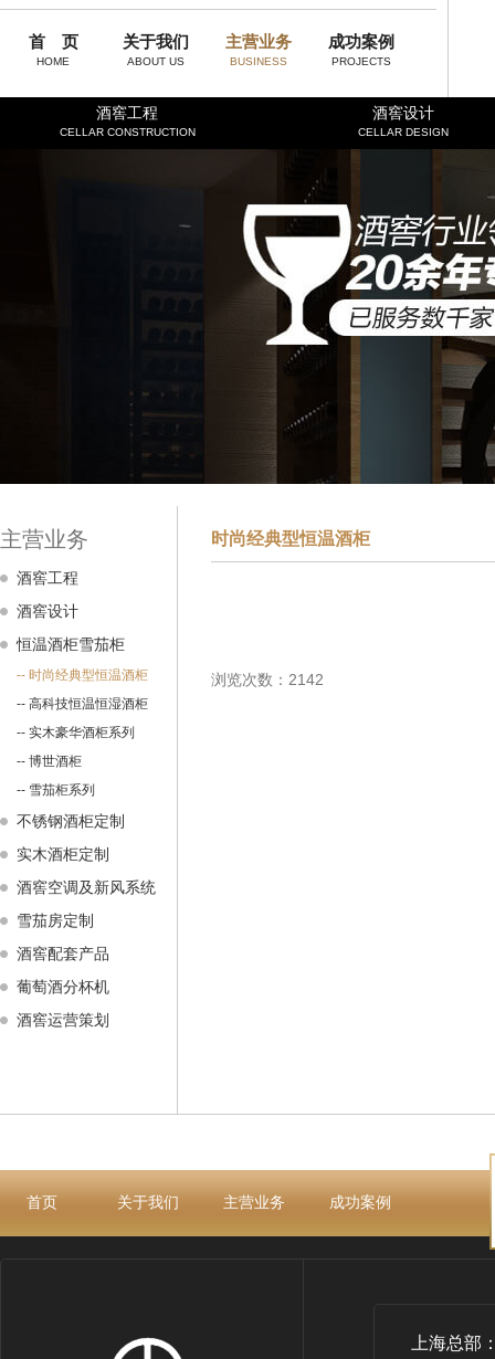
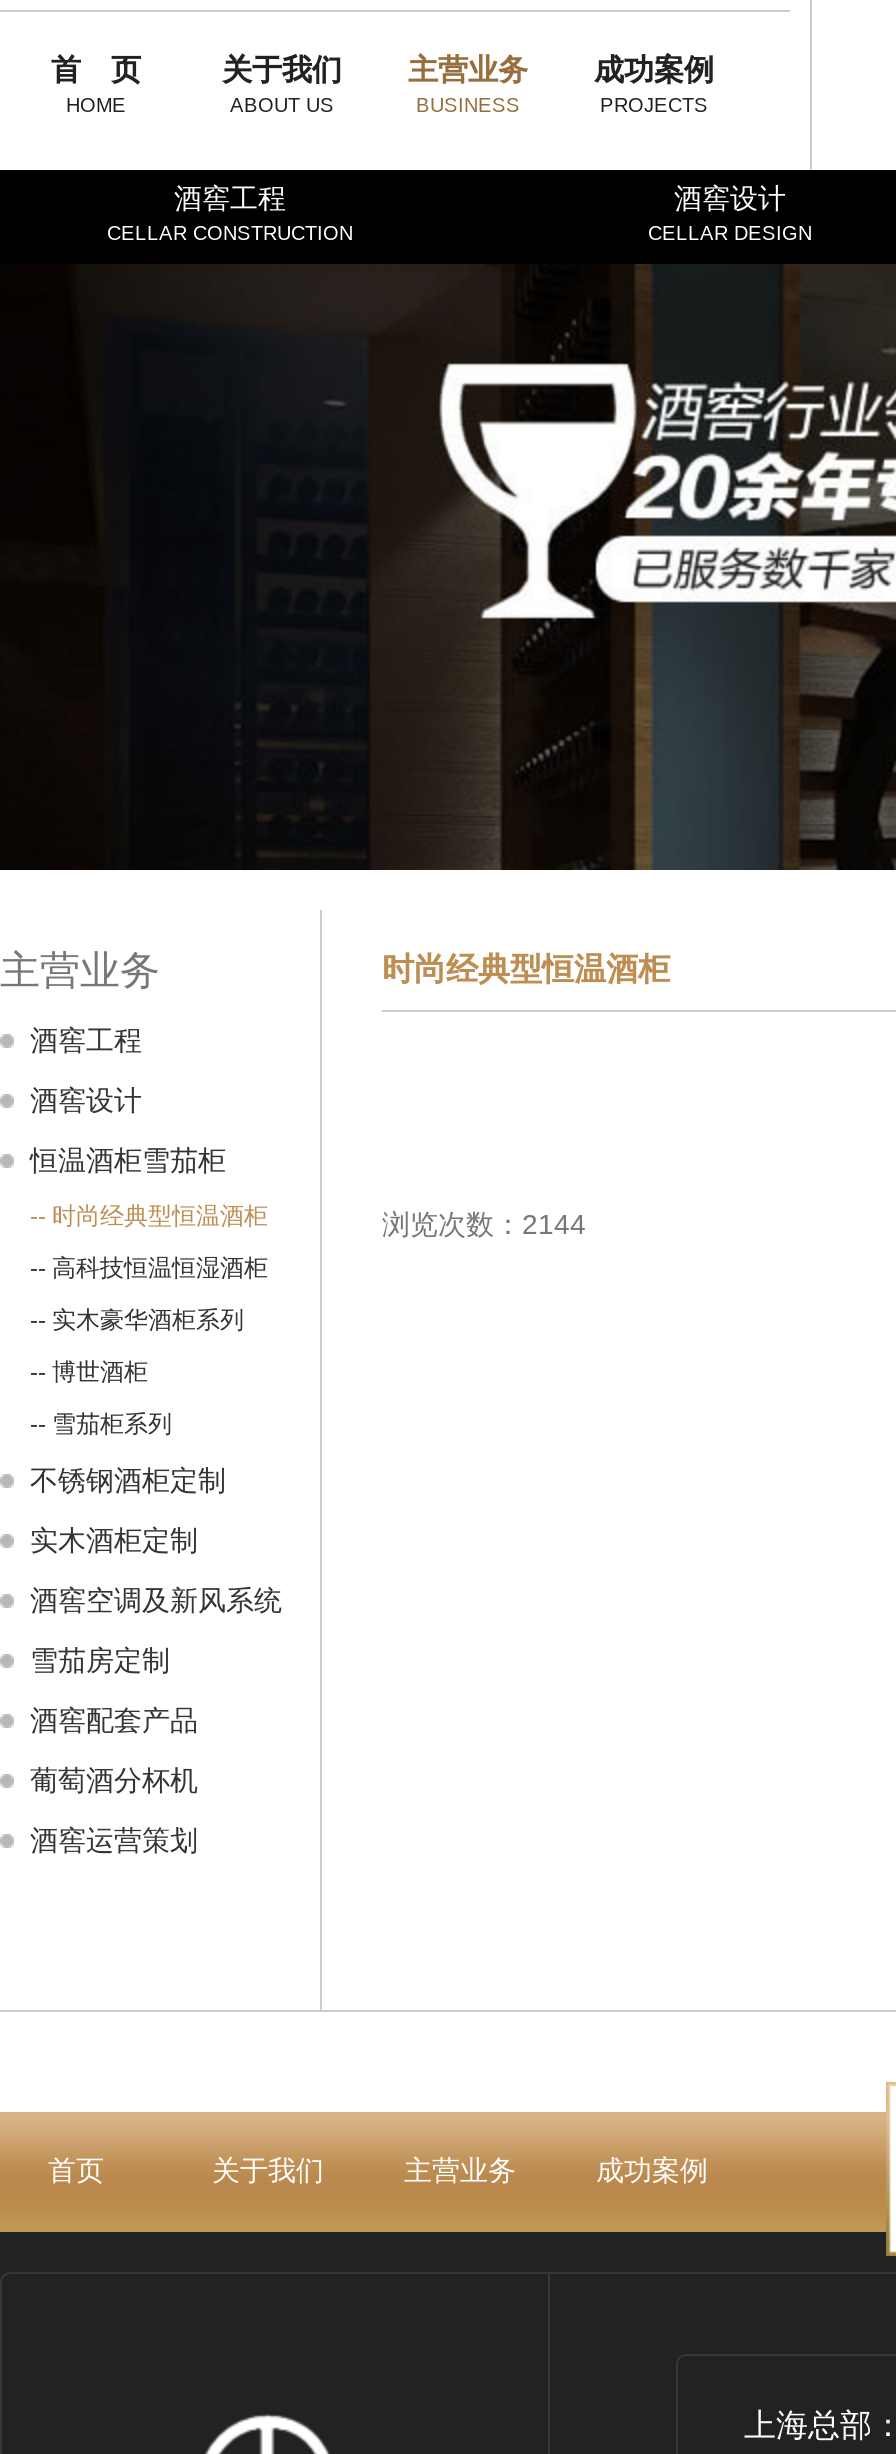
[211,671,324,688] 浏览次数：2142 -> [382,1208,586,1240] 浏览次数：2144

